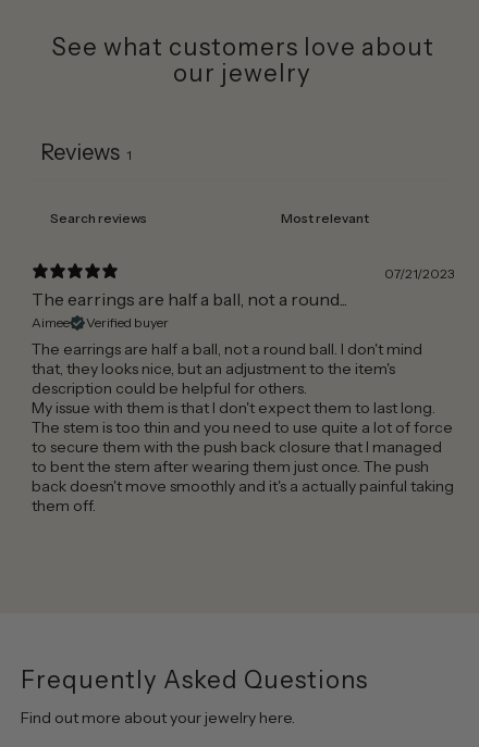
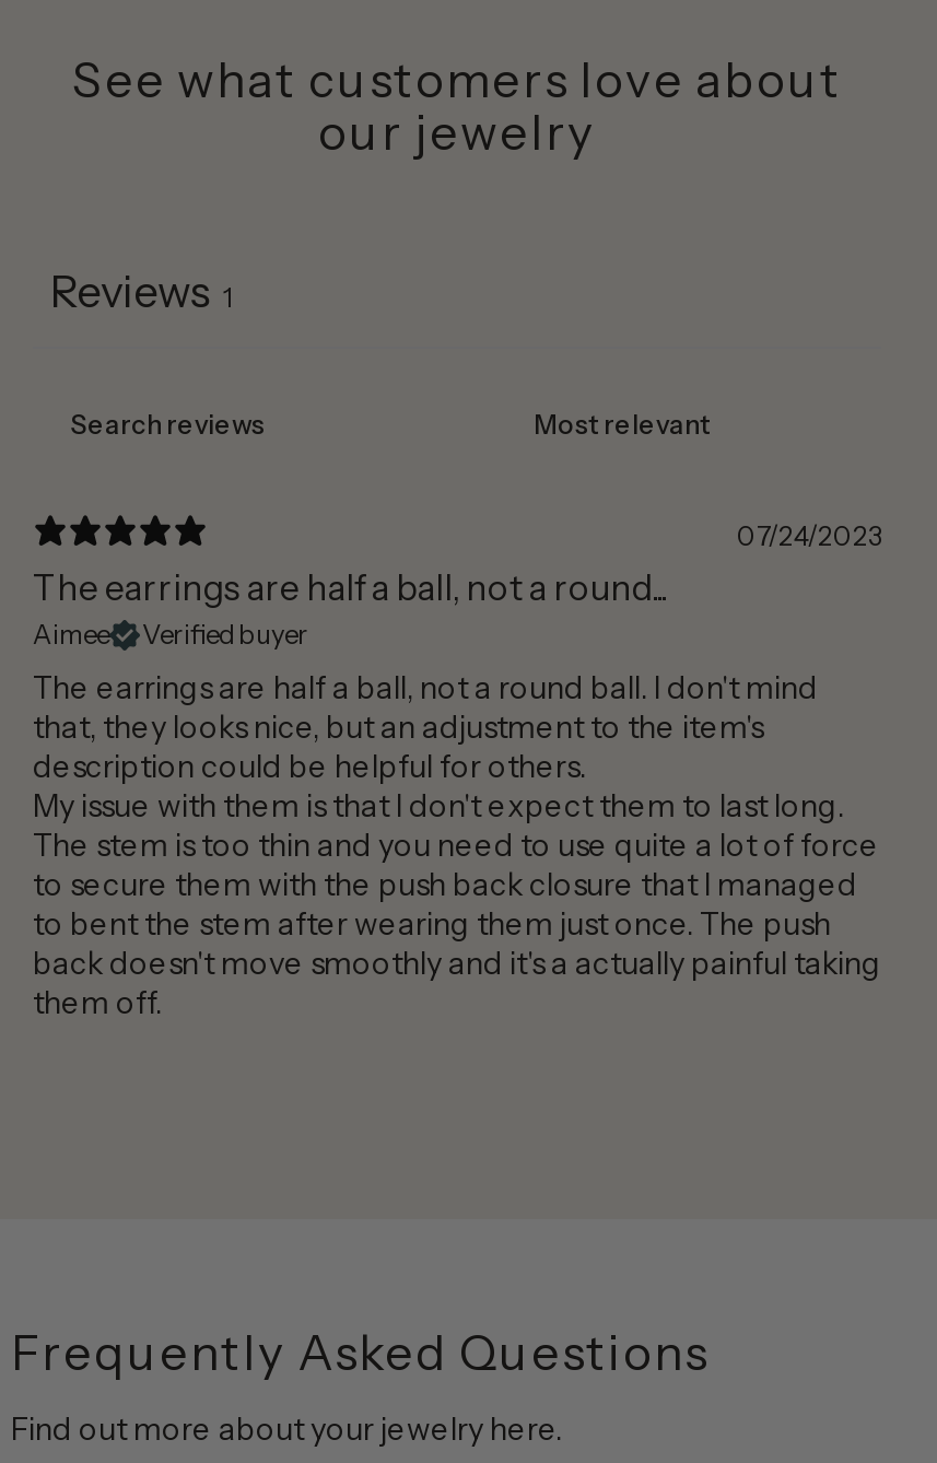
[384,265,454,282] 07/21/2023 -> [737,519,881,552] 07/24/2023

